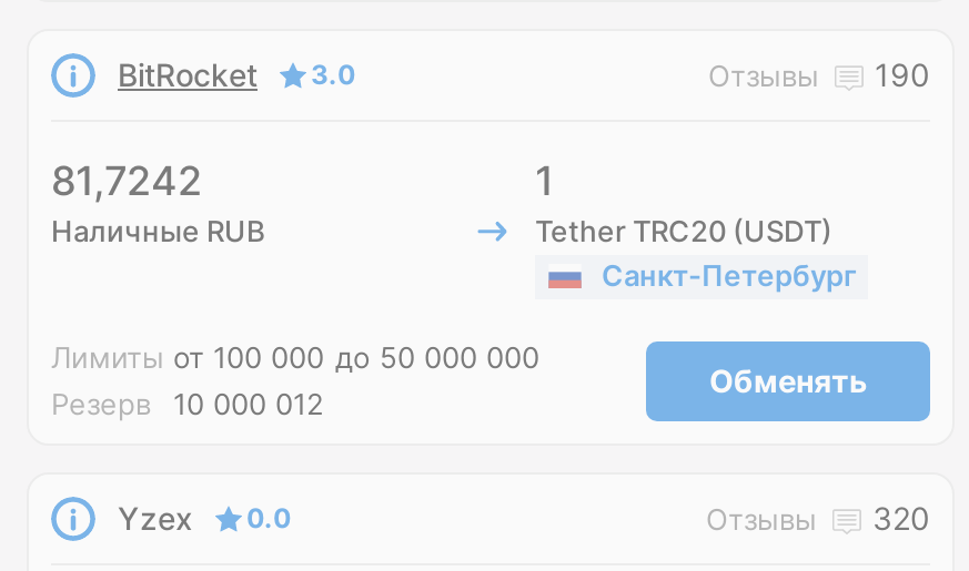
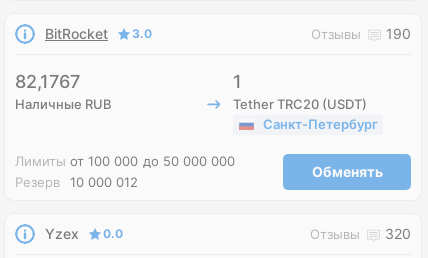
[51,158,202,205] 81,7242 -> [15,71,80,92] 82,1767

